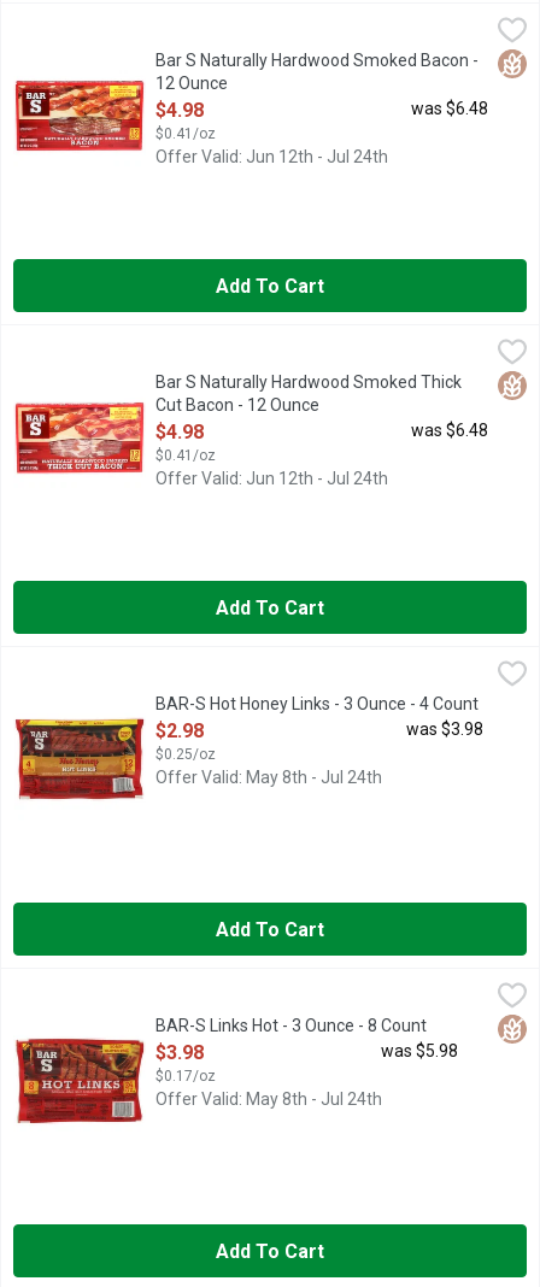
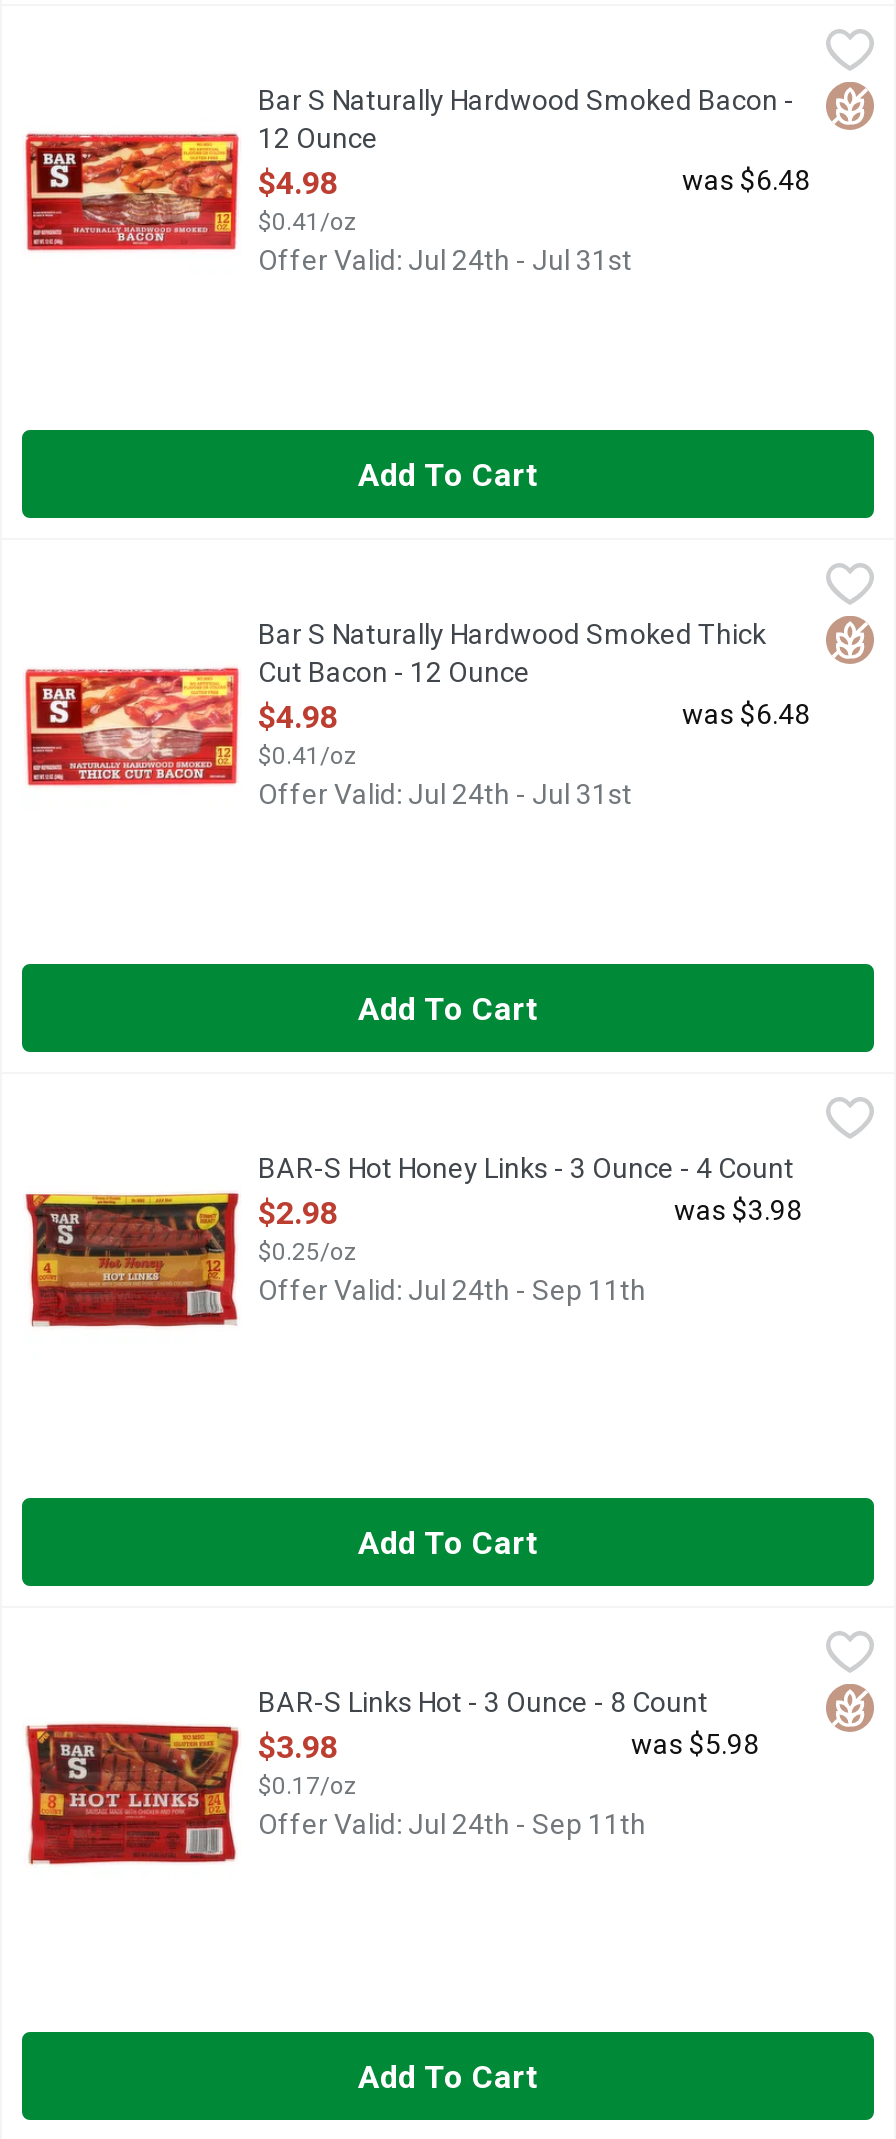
[155,147,388,166] Offer Valid: Jun 12th - Jul 24th -> [258,244,632,276] Offer Valid: Jul 24th - Jul 31st
[155,469,388,488] Offer Valid: Jun 12th - Jul 24th -> [258,778,632,810] Offer Valid: Jul 24th - Jul 31st
[155,768,382,787] Offer Valid: May 8th - Jul 24th -> [258,1274,646,1306] Offer Valid: Jul 24th - Sep 11th
[155,1089,382,1109] Offer Valid: May 8th - Jul 24th -> [258,1808,646,1840] Offer Valid: Jul 24th - Sep 11th

